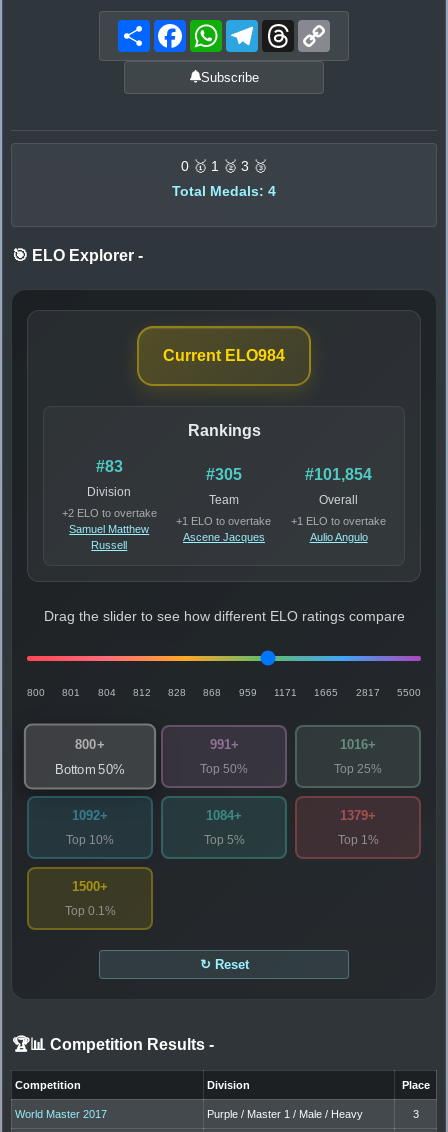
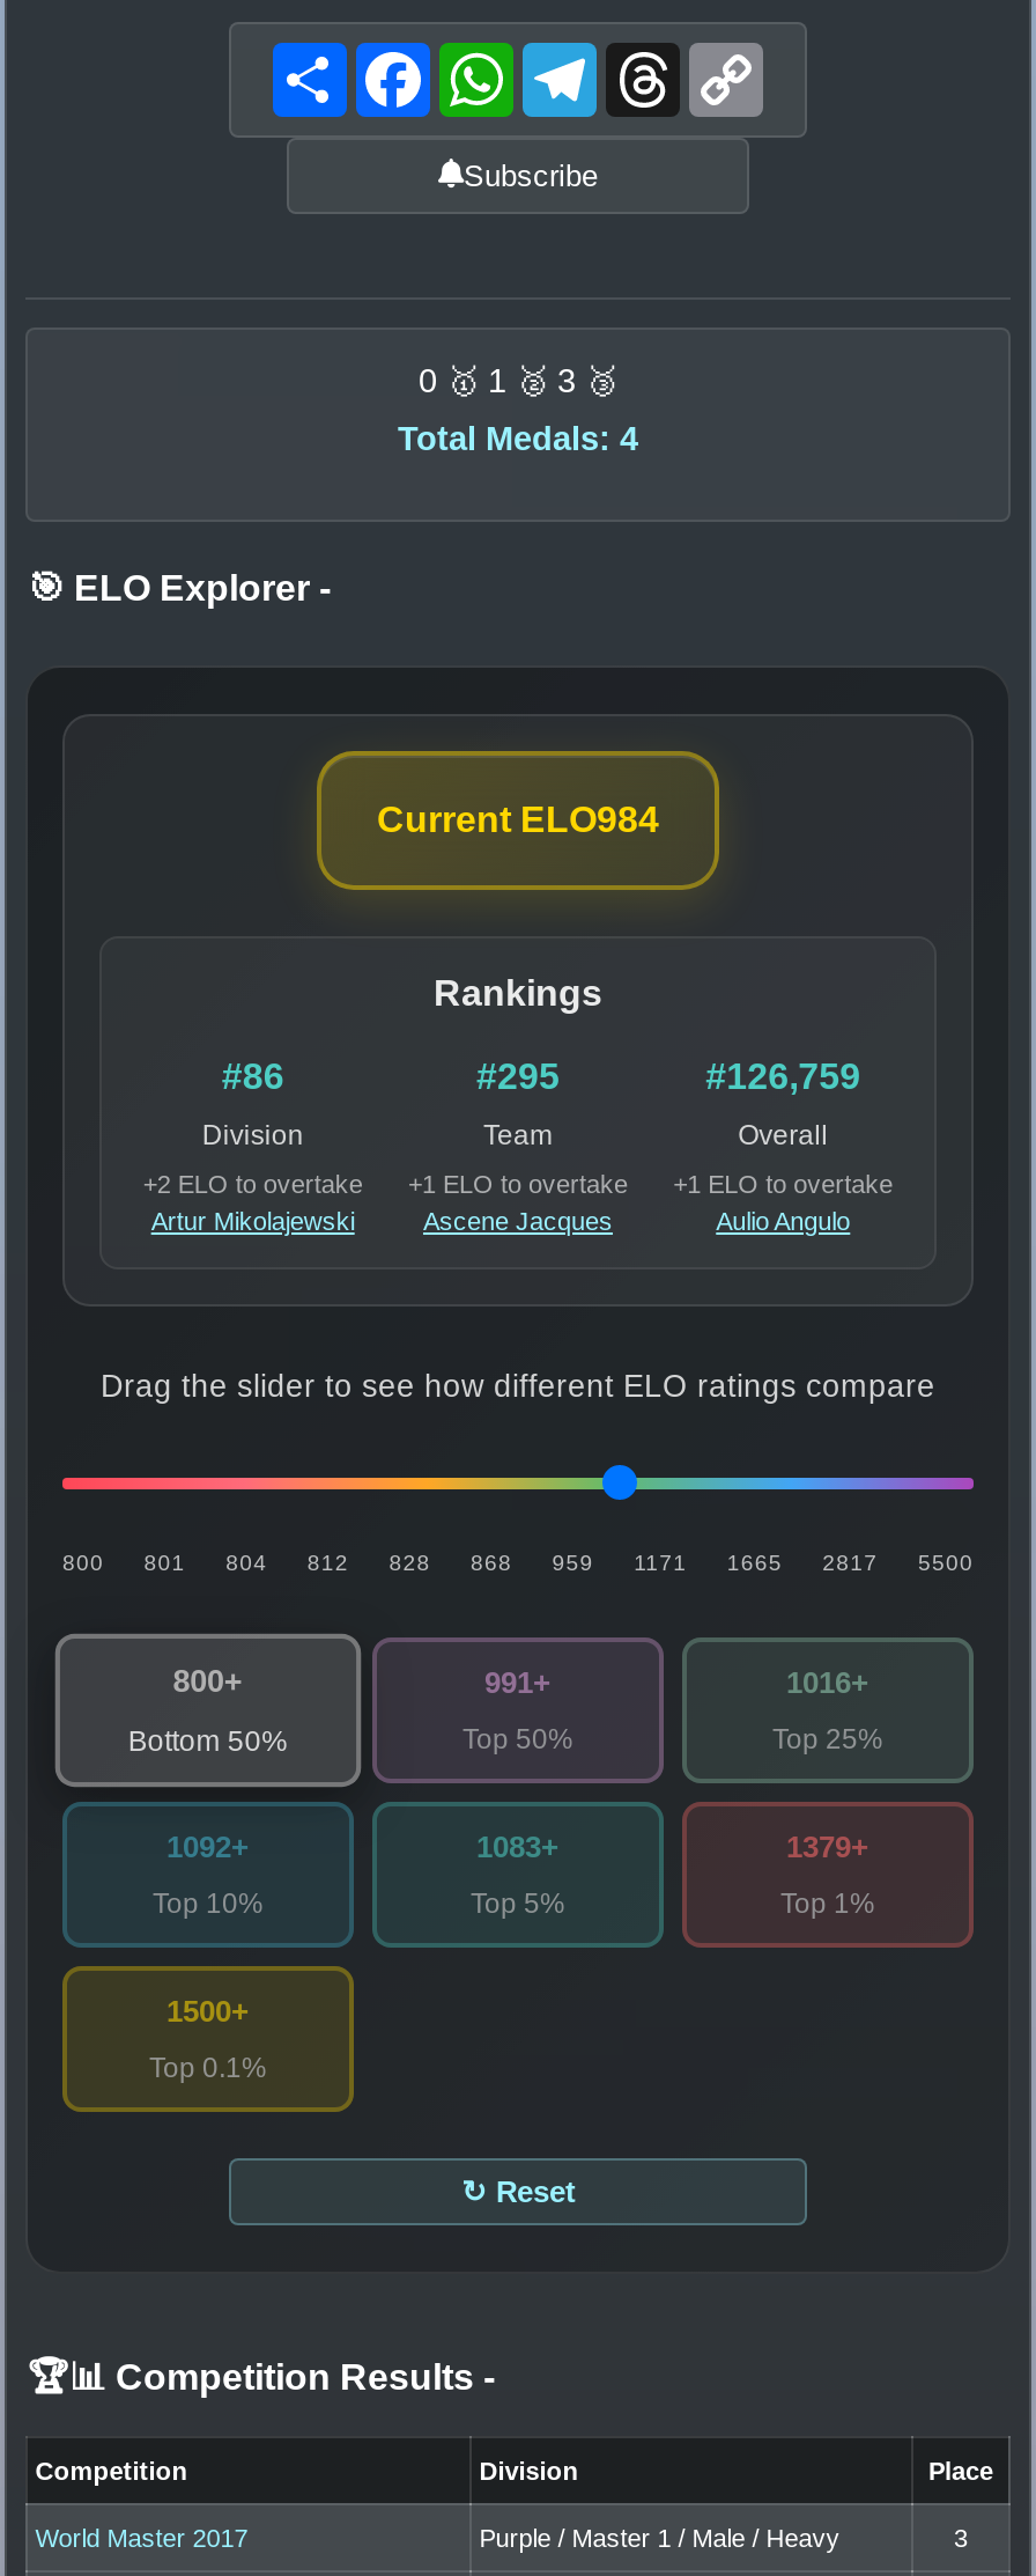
[96,457,123,474] #83 -> [222,1055,284,1095] #86
[206,465,242,482] #305 -> [476,1055,560,1095] #295
[305,465,372,482] #101,854 -> [706,1055,860,1095] #126,759
[69,522,149,550] Samuel Matthew | Russell -> [151,1206,355,1234] Artur Mikolajewski
[206,807,242,822] 1084+ -> [476,1828,560,1863] 1083+

